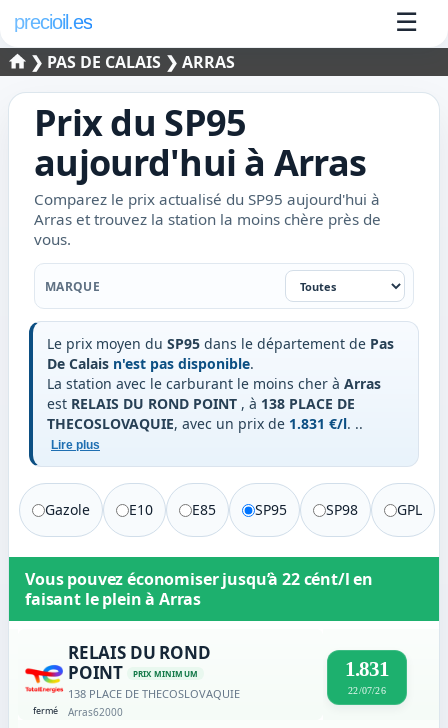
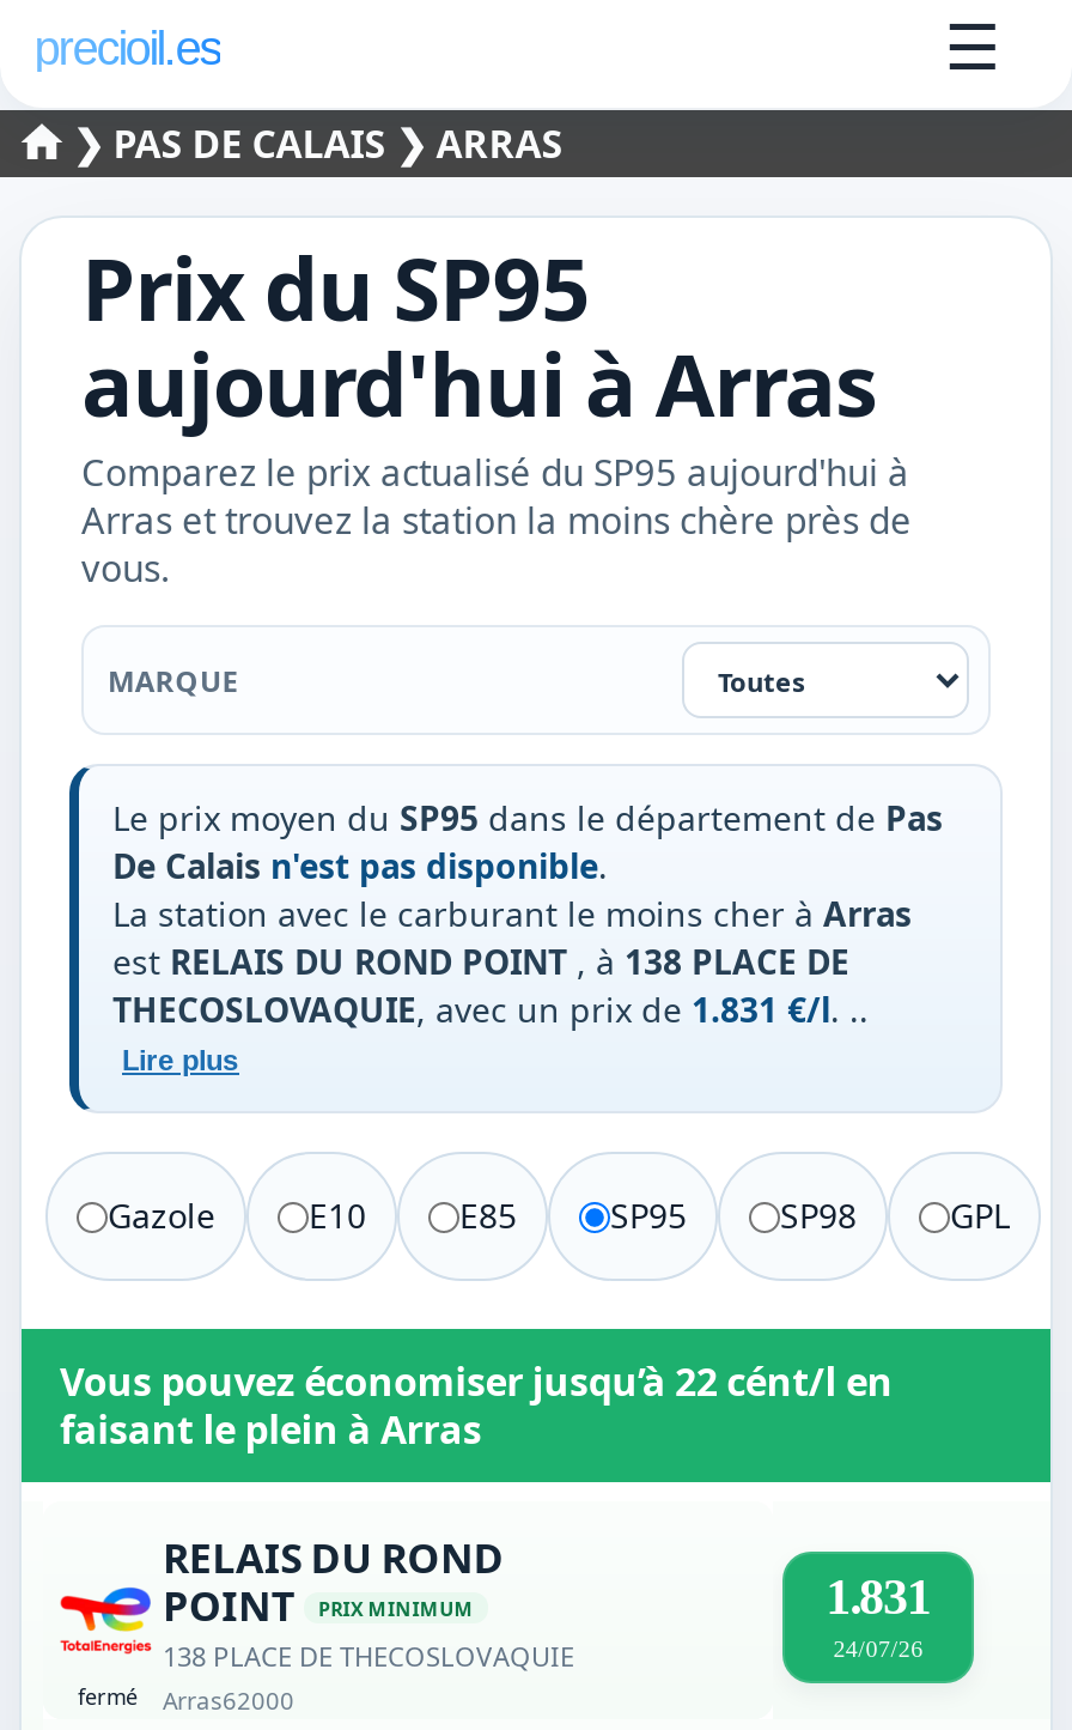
[348,685,386,696] 22/07/26 -> [833,1635,923,1662] 24/07/26

